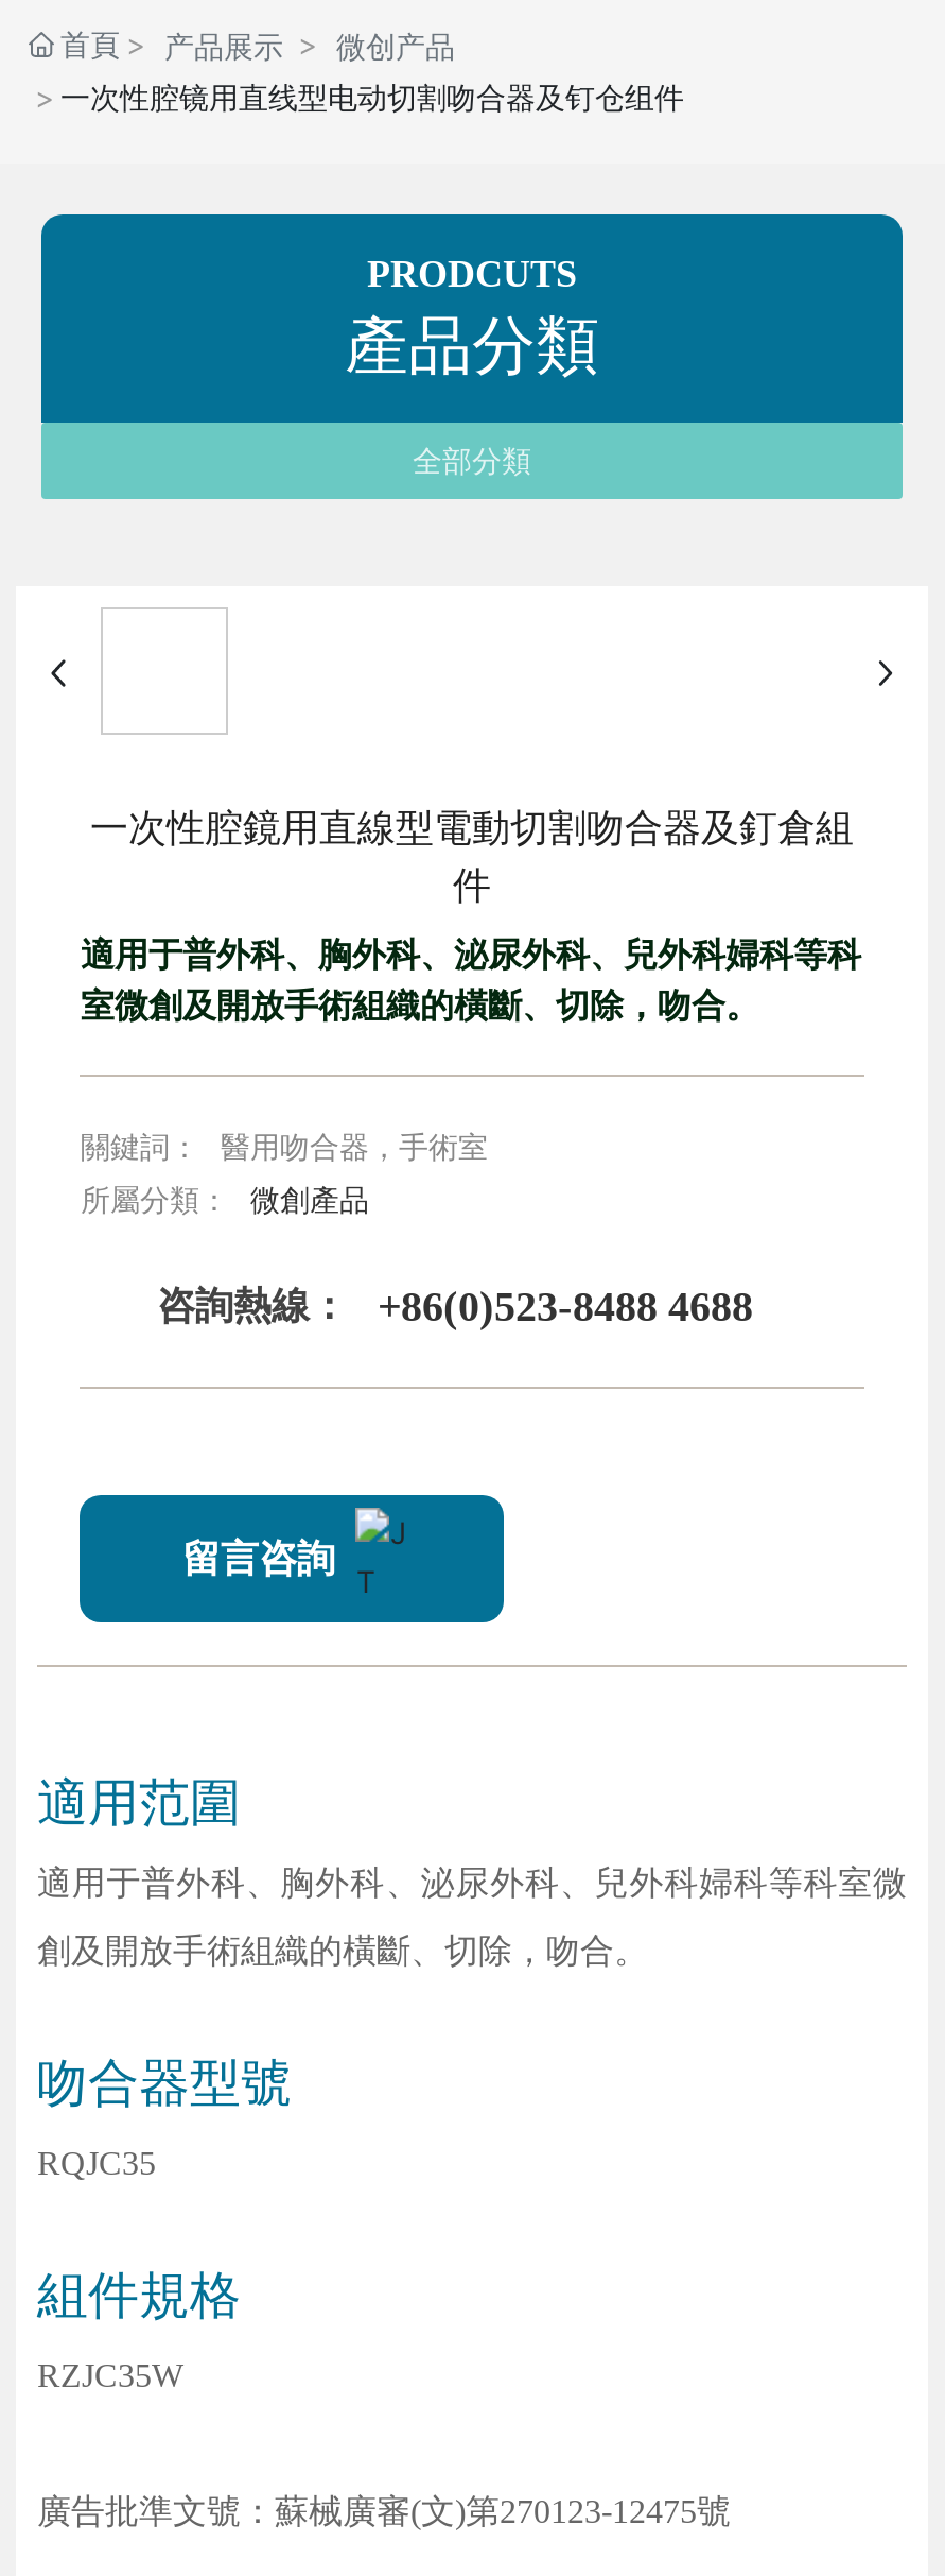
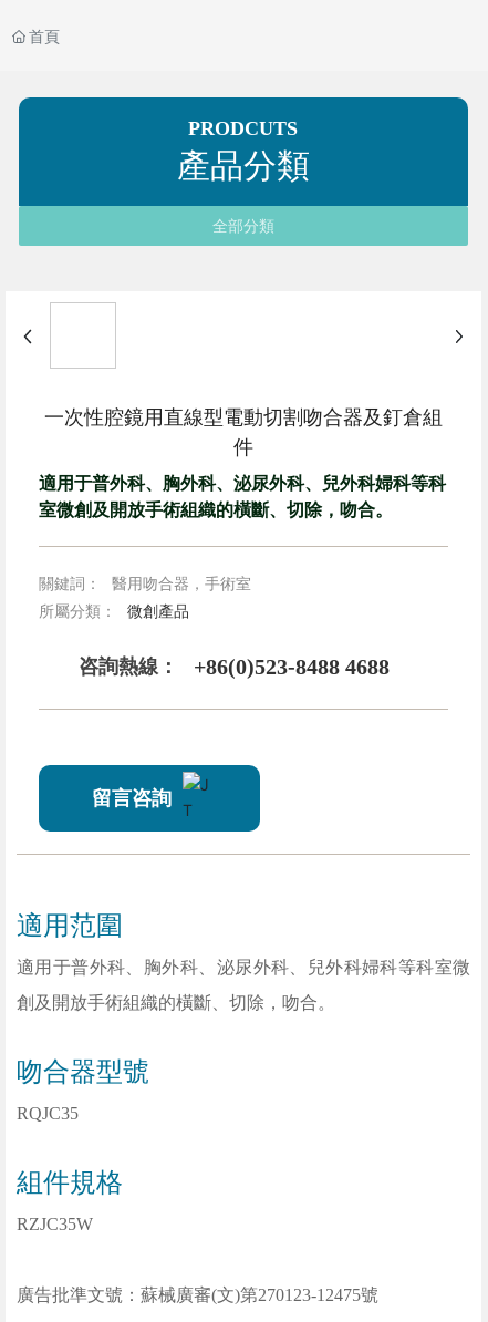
[60,28,684,115] 产品展示 | 微创产品 | 一次性腔镜用直线型电动切割吻合器及钉仓组件 -> none

